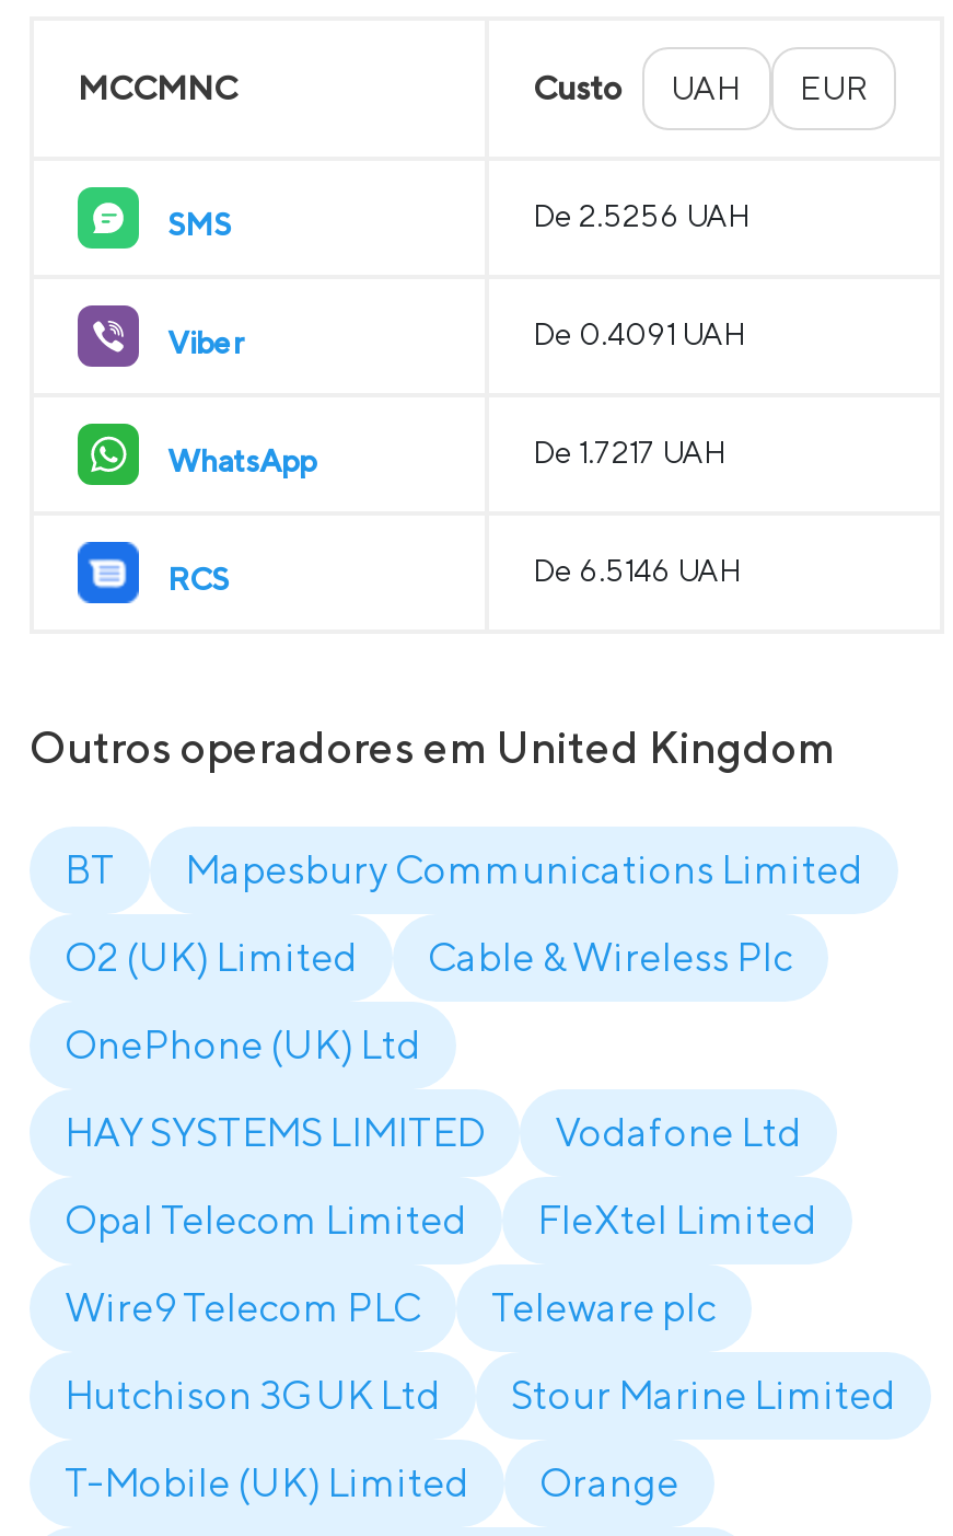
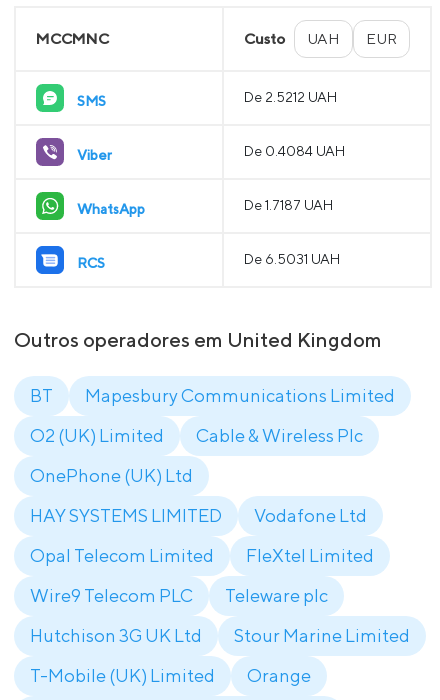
[533,199,749,234] De 2.5256 UAH -> [244,89,337,105] De 2.5212 UAH
[533,317,745,352] De 0.4091 UAH -> [244,143,345,159] De 0.4084 UAH
[533,435,725,470] De 1.7217 UAH -> [244,197,333,213] De 1.7187 UAH
[533,553,741,588] De 6.5146 UAH -> [244,251,340,267] De 6.5031 UAH

